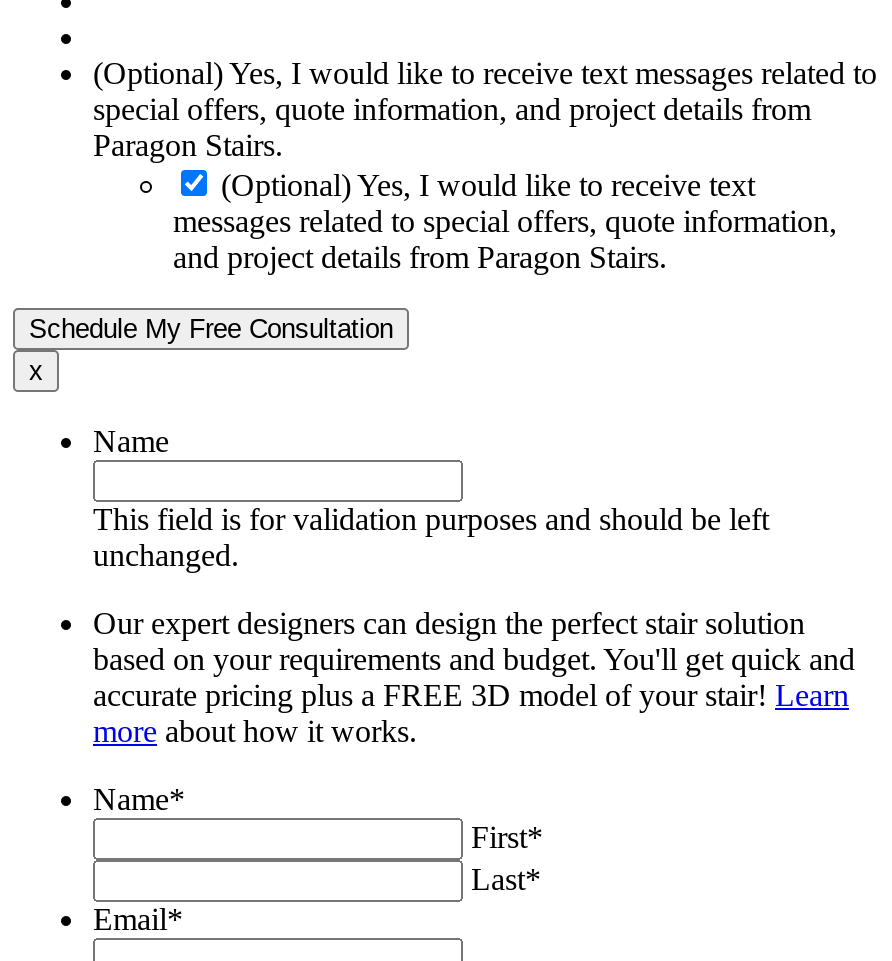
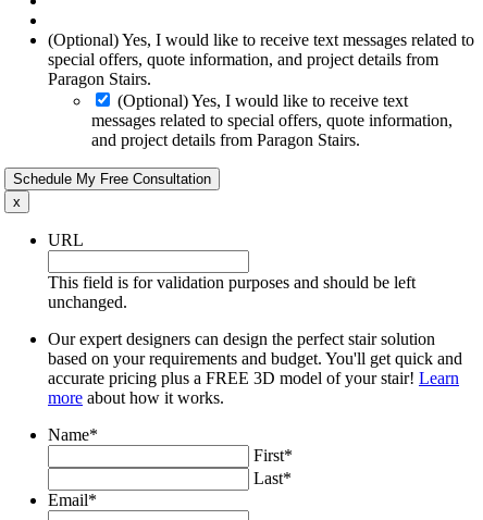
[93,425,169,459] Name -> [48,231,84,249] URL

